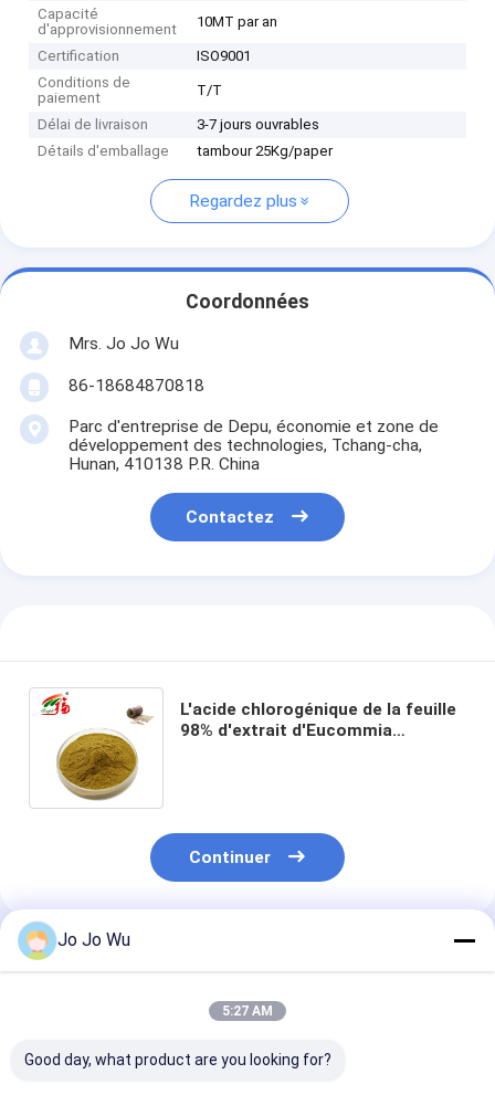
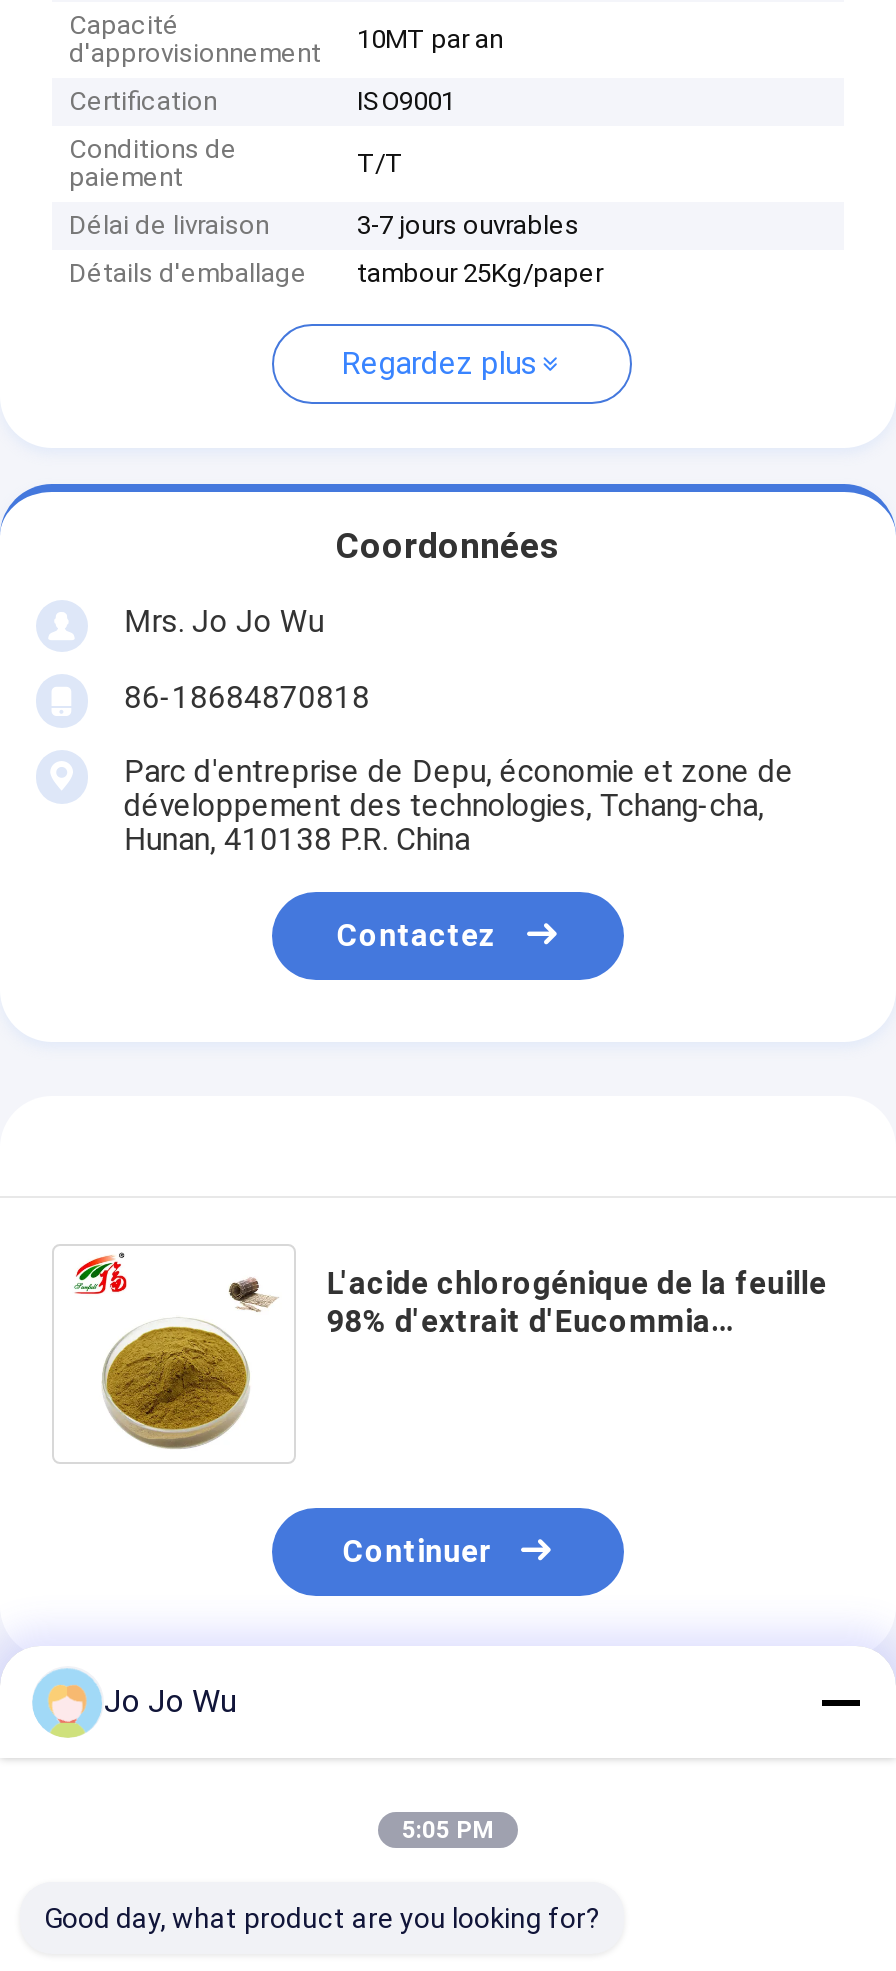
[222,1003,273,1019] 5:27 AM -> [402,1816,494,1844] 5:05 PM

